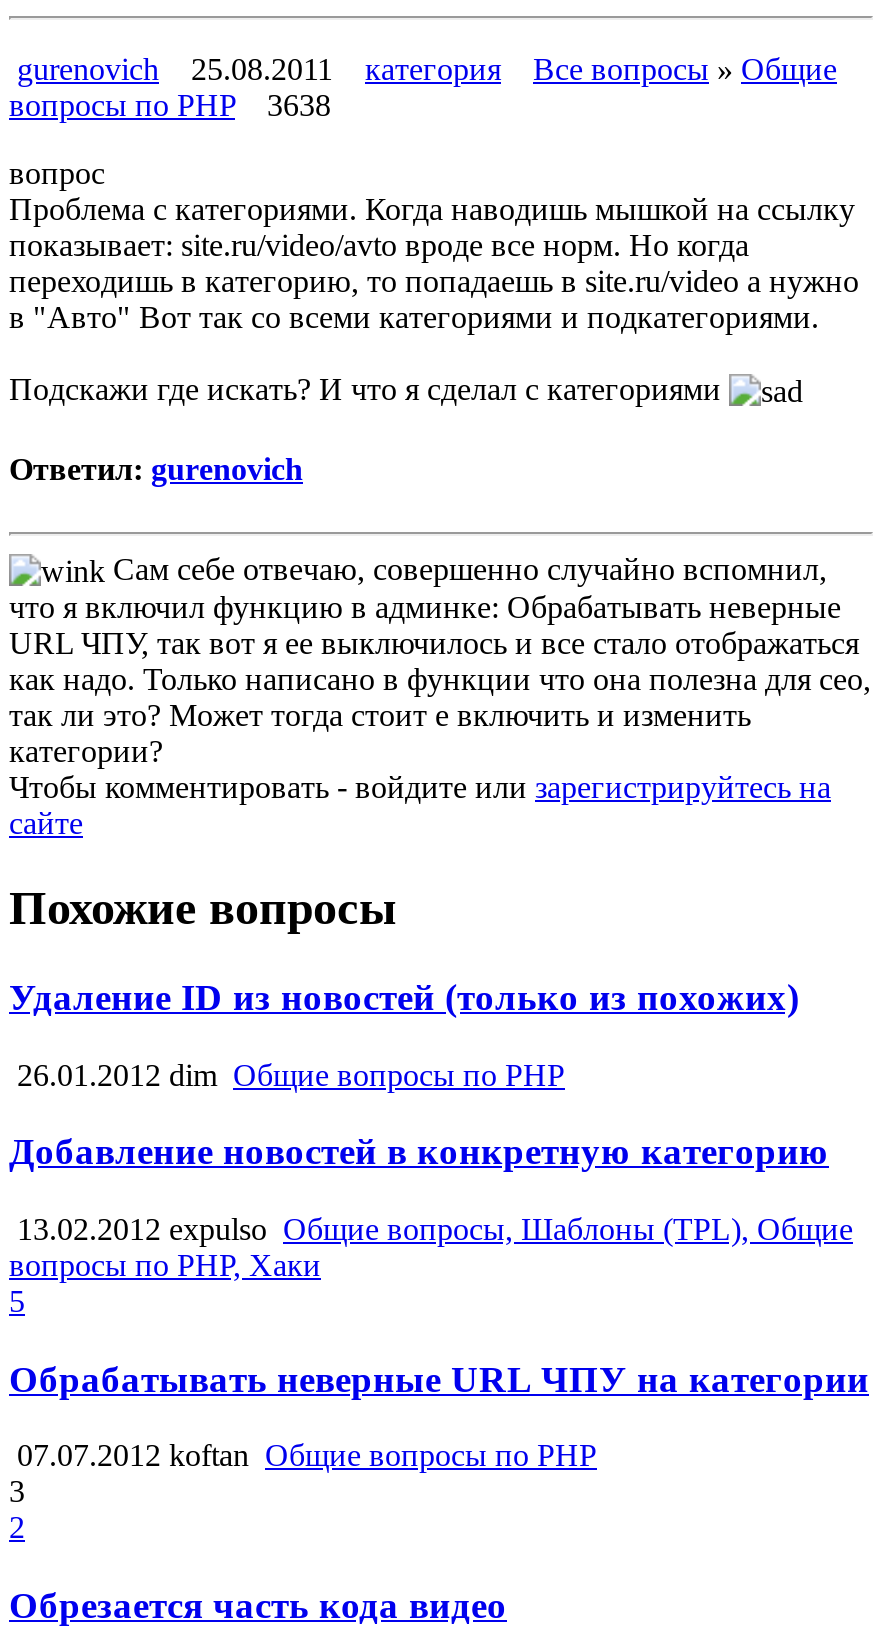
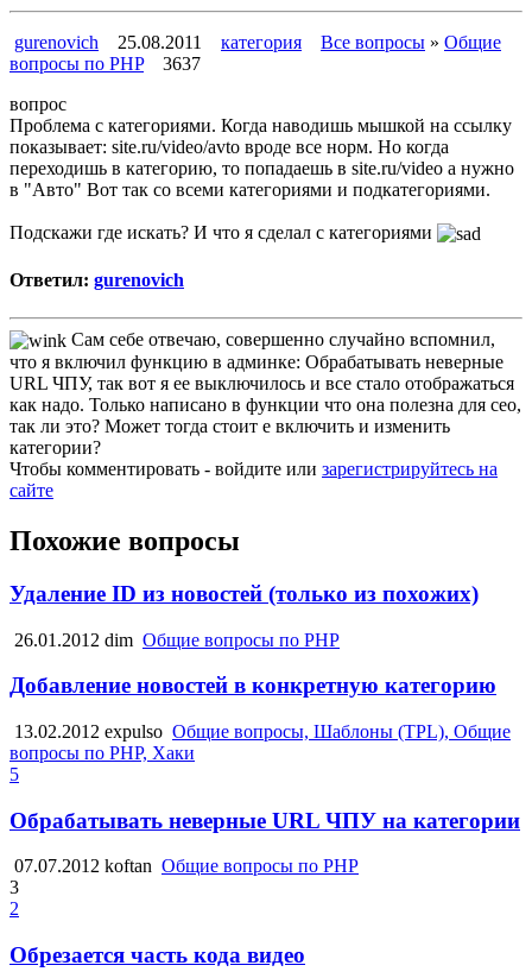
[259,88,331,122] 3638 -> [158,53,201,73] 3637

